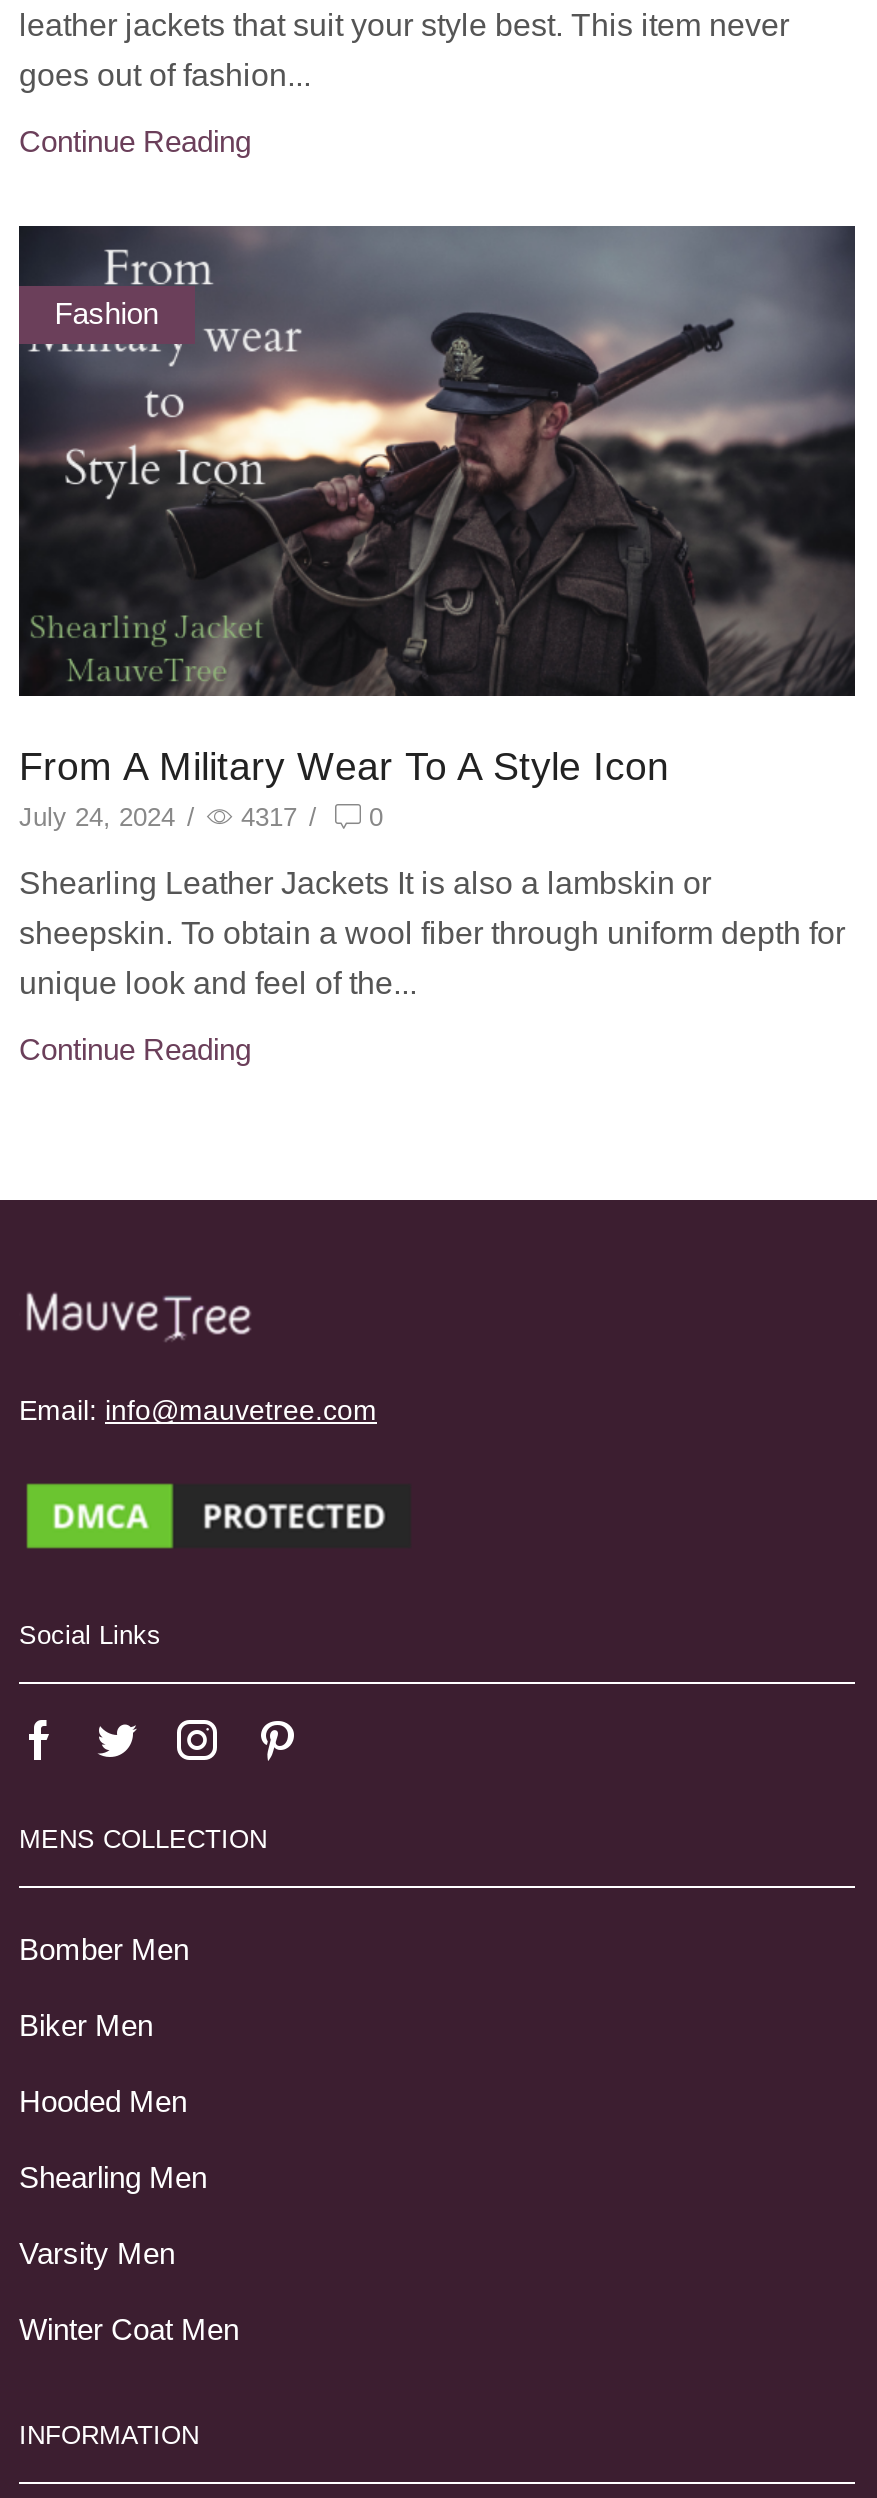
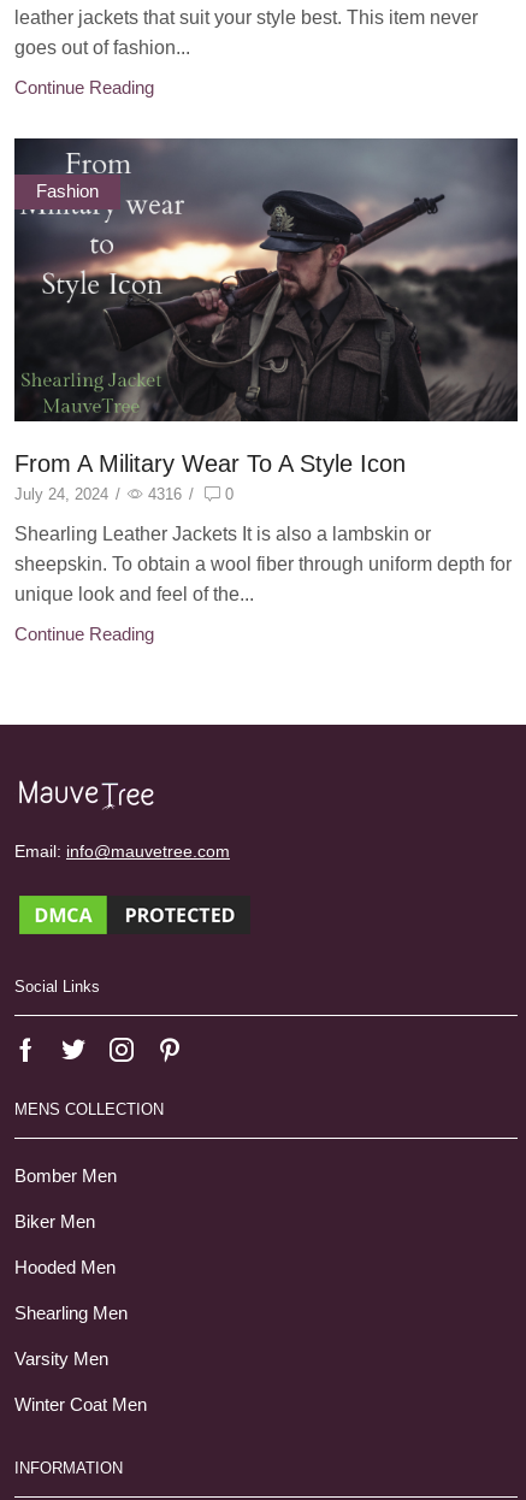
[19,802,383,832] July 24, 2024 / 4317 / 0 -> [14,485,234,503] July 24, 2024 / 4316 / 0

